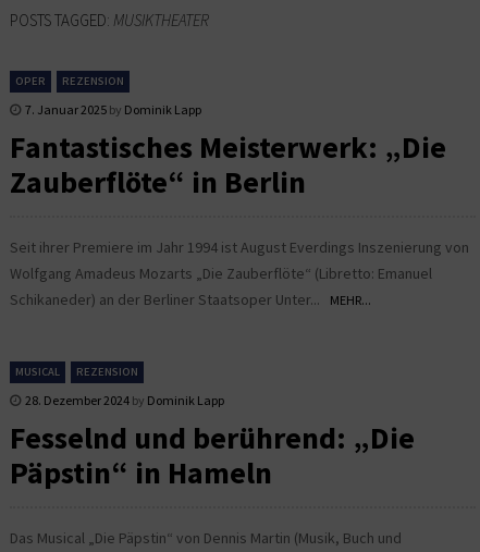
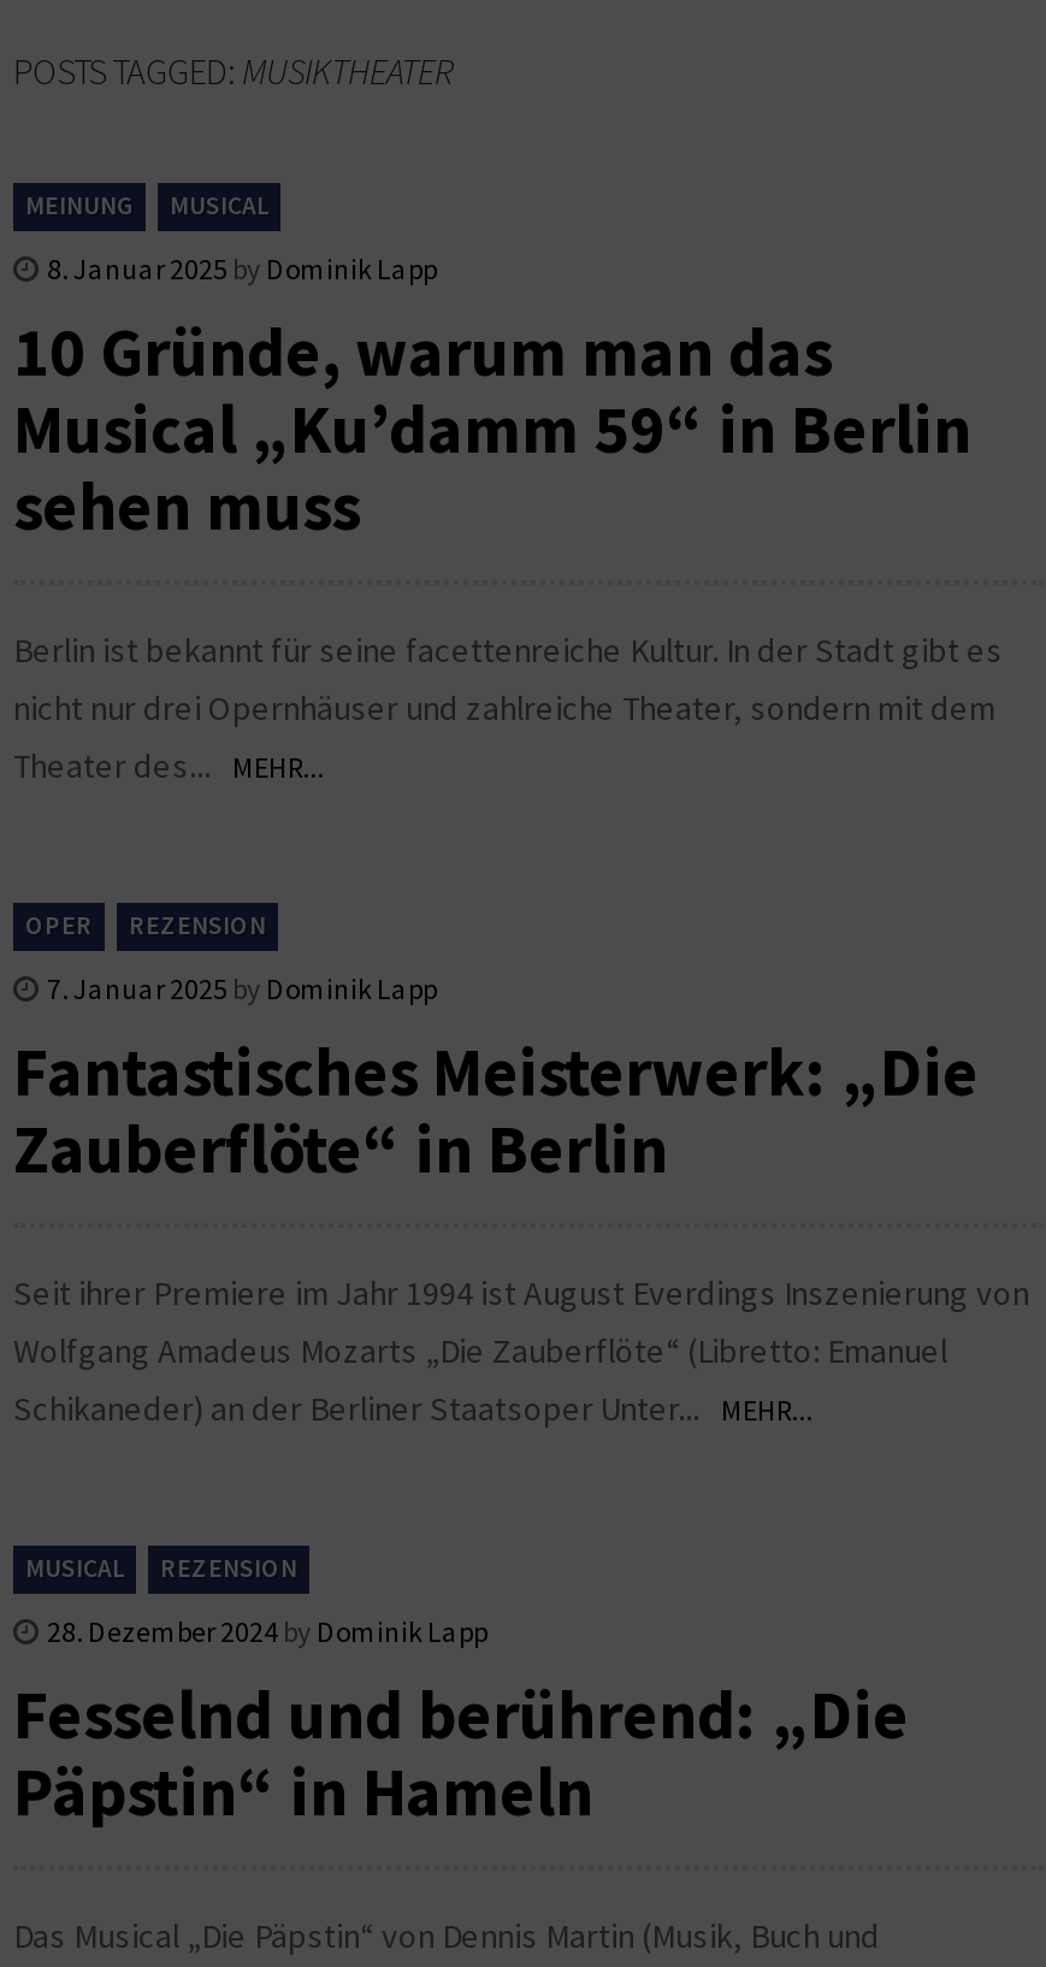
none -> [13,190,1003,787] MEINUNG | MUSICAL | 8. Januar 2025 by Dominik Lapp | 10 Gründe, warum man das | Musical „Ku’damm 59“ in Berlin | sehen muss | Berlin ist bekannt für seine facettenreiche Kultur. In der Stadt gibt es | nicht nur drei Opernhäuser und zahlreiche Theater, sondern mit dem | Theater des... MEHR...

